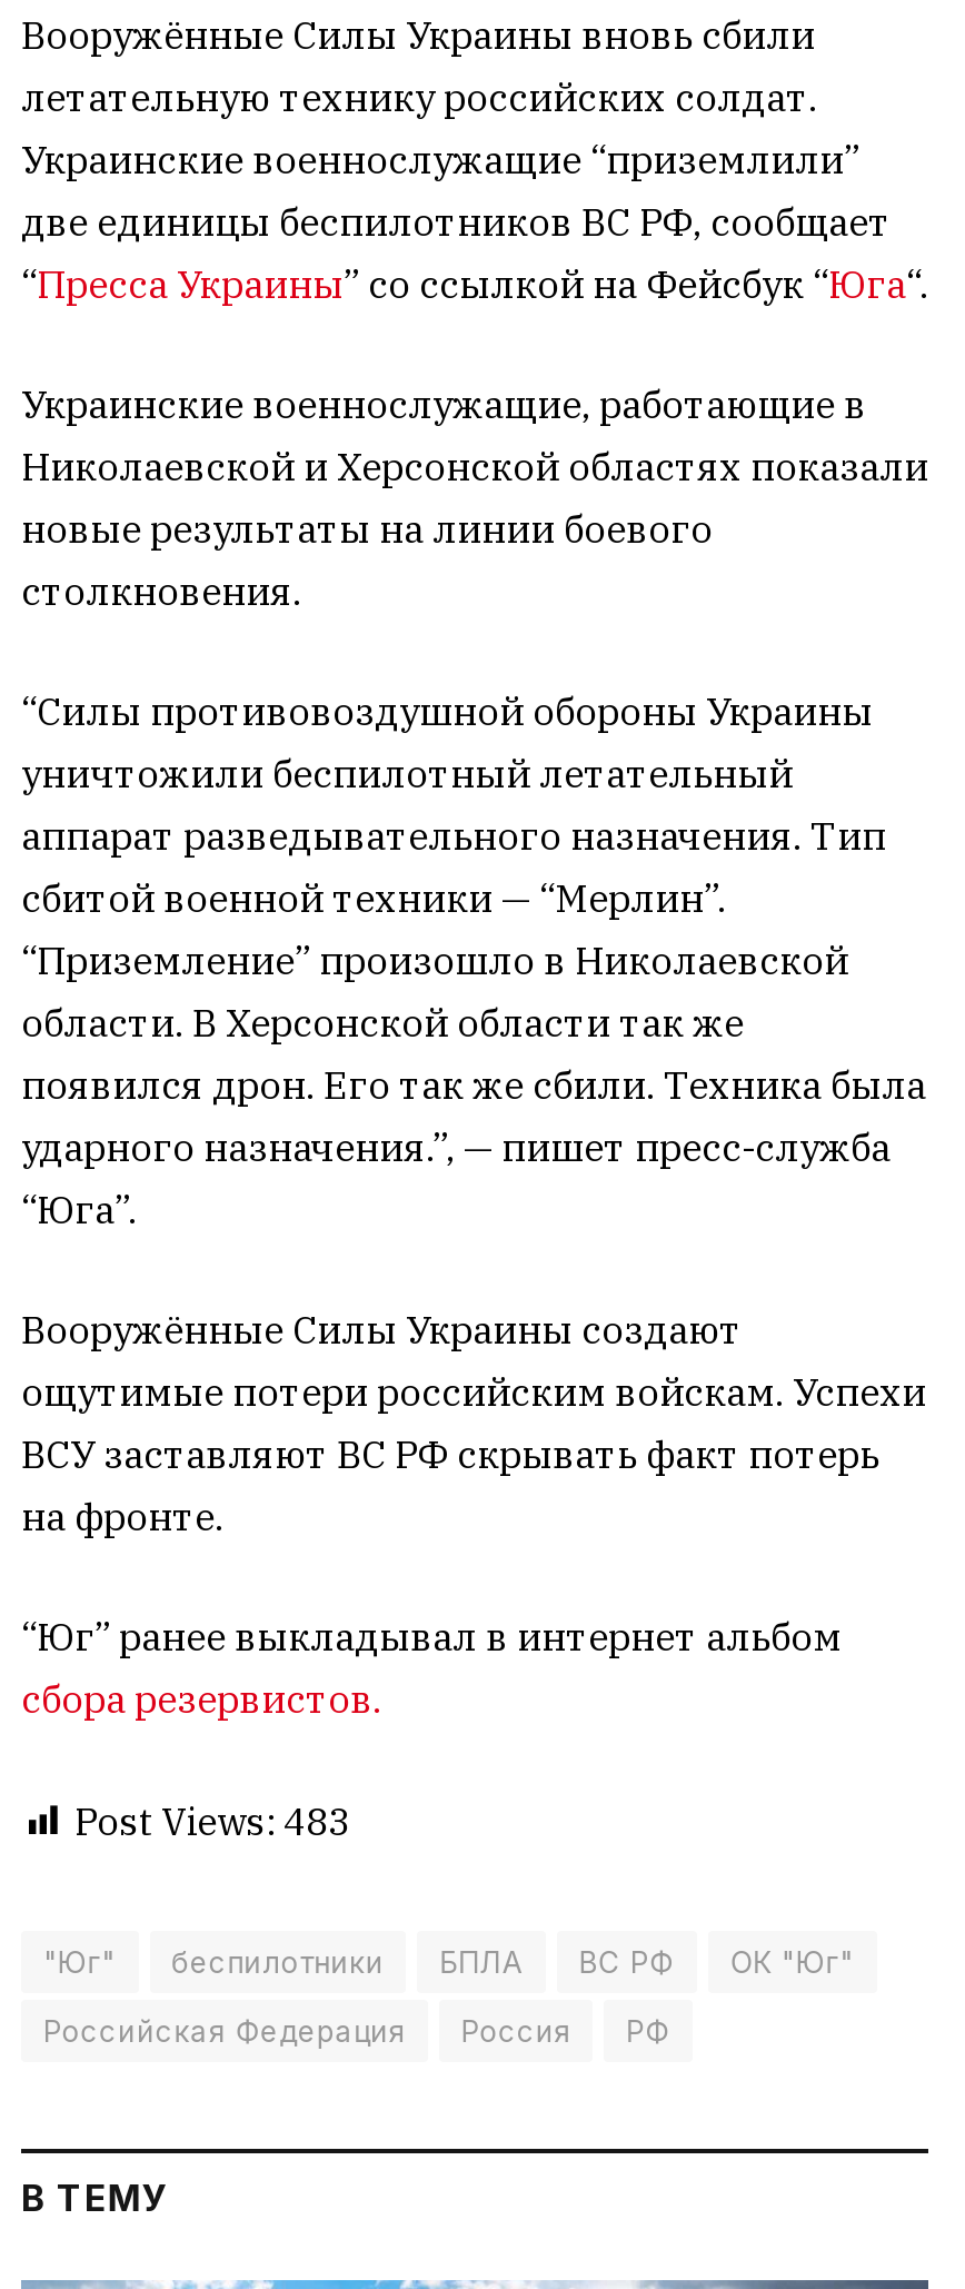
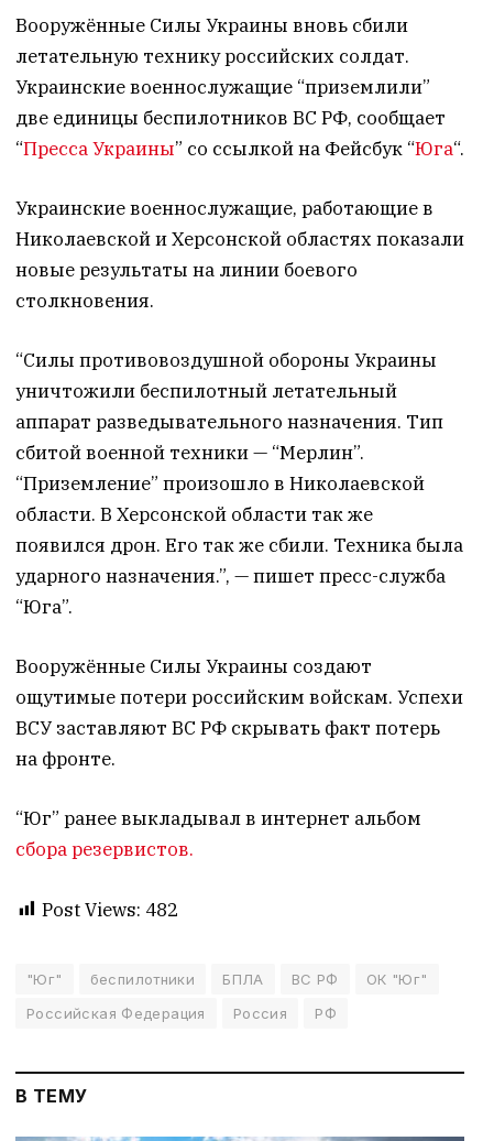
[74,1796,350,1845] Post Views: 483 -> [42,897,178,921] Post Views: 482

